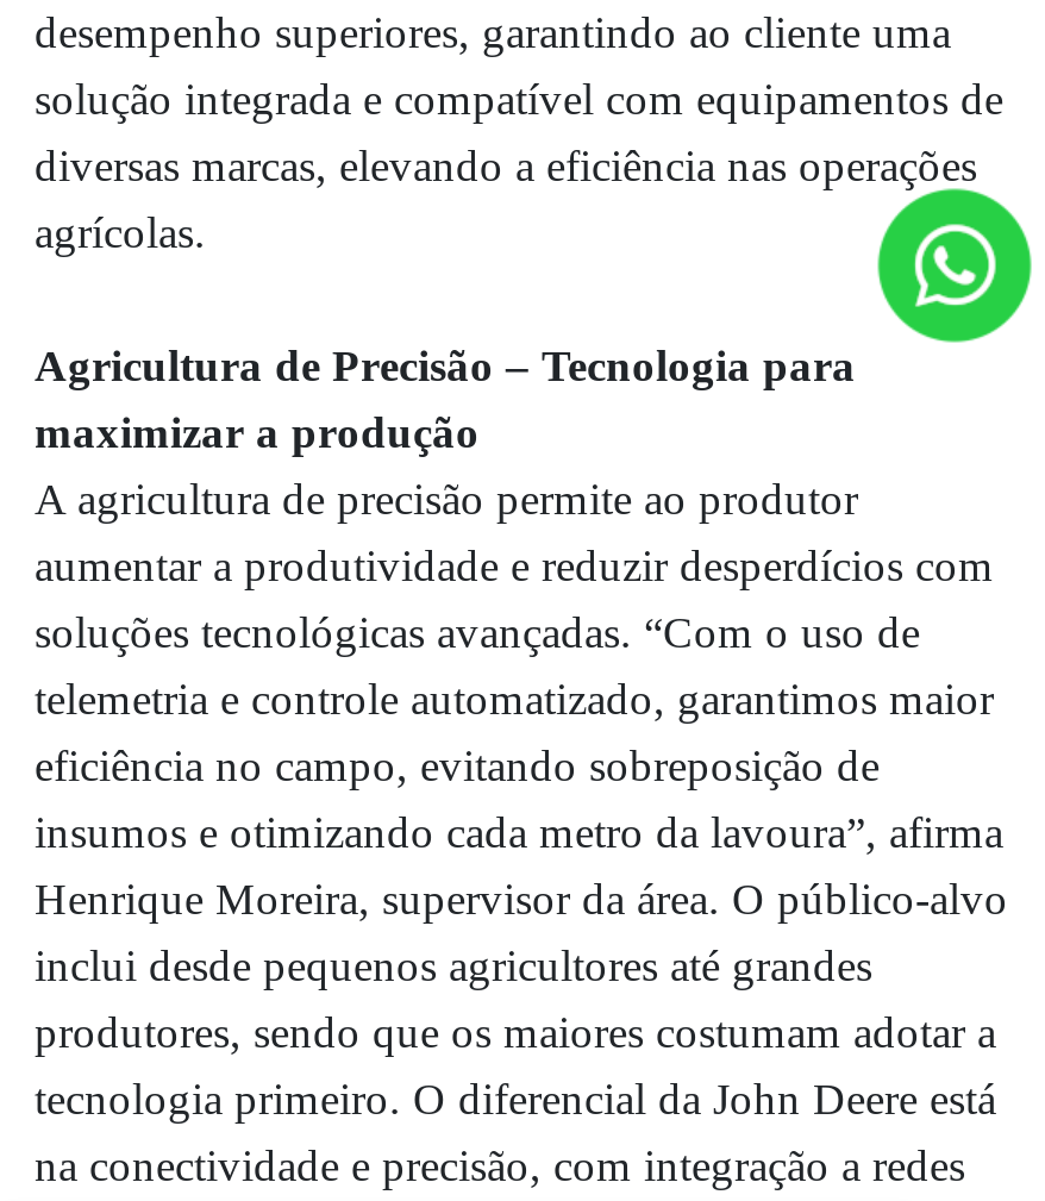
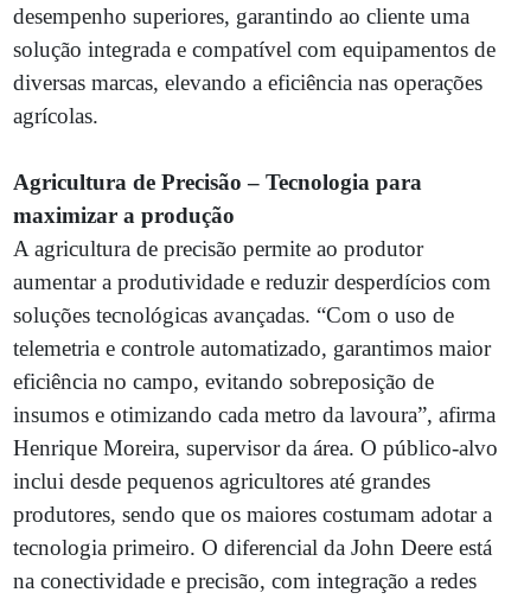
[875,193,1034,345] [image] -> none

